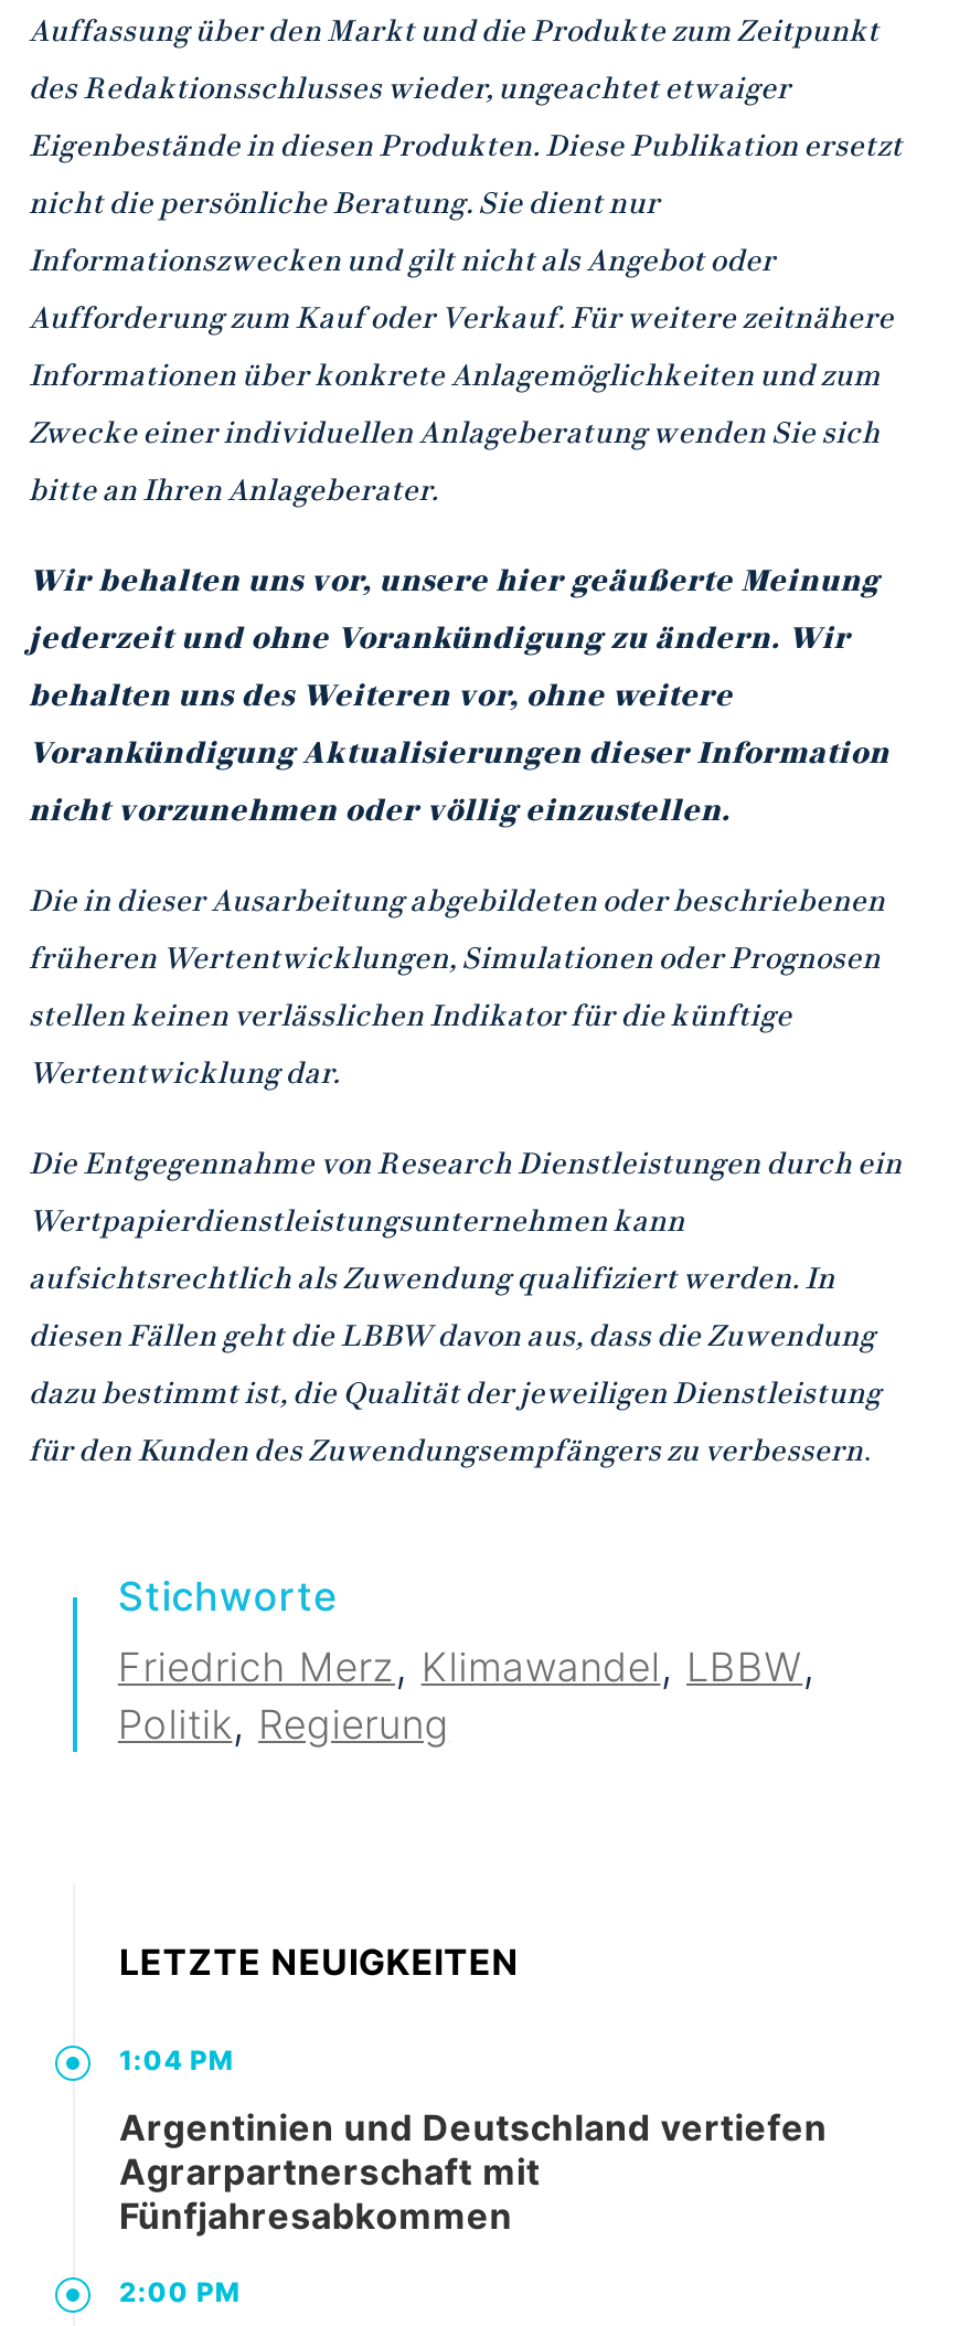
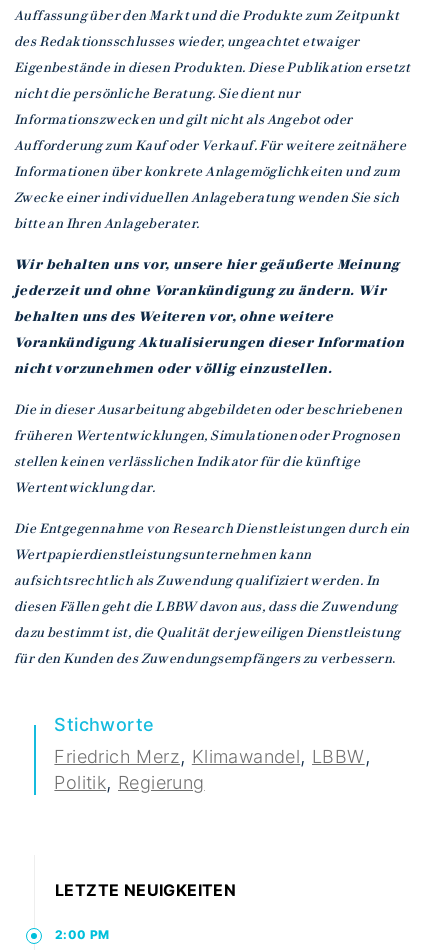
[119,2043,827,2237] 1:04 PM | Argentinien und Deutschland vertiefen | Agrarpartnerschaft mit | Fünfjahresabkommen -> none

